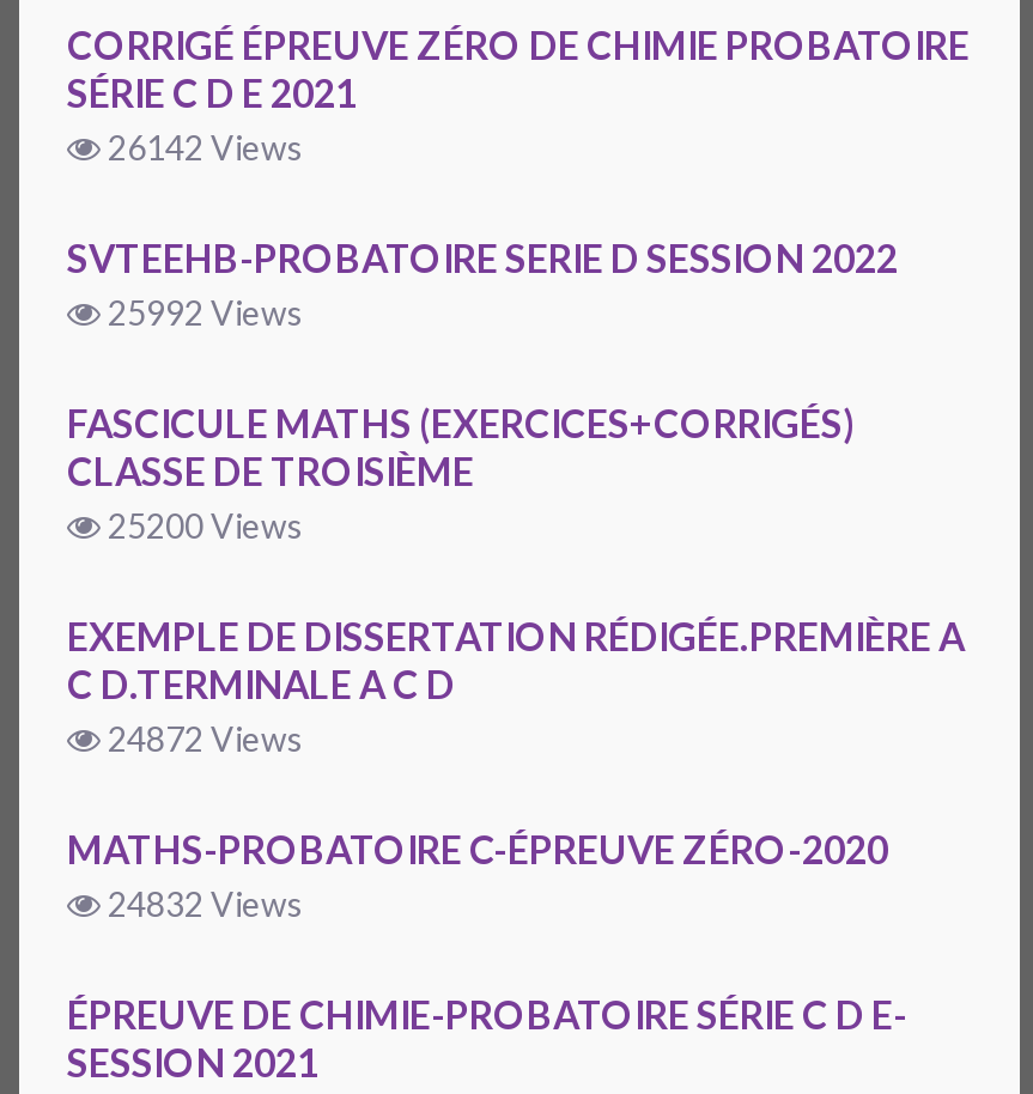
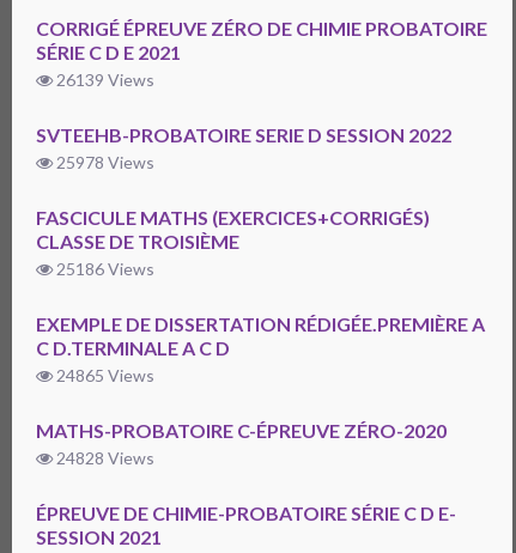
[101,128,304,169] 26142 Views -> [53,70,154,90] 26139 Views
[101,293,304,334] 25992 Views -> [53,152,154,173] 25978 Views
[101,506,304,547] 25200 Views -> [53,259,154,279] 25186 Views
[101,719,304,760] 24872 Views -> [53,366,154,386] 24865 Views
[101,884,304,925] 24832 Views -> [53,448,154,468] 24828 Views

